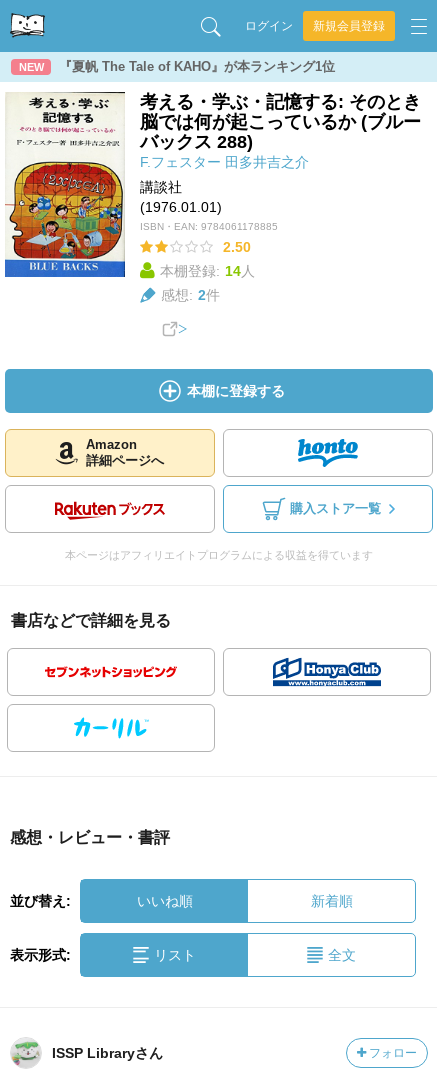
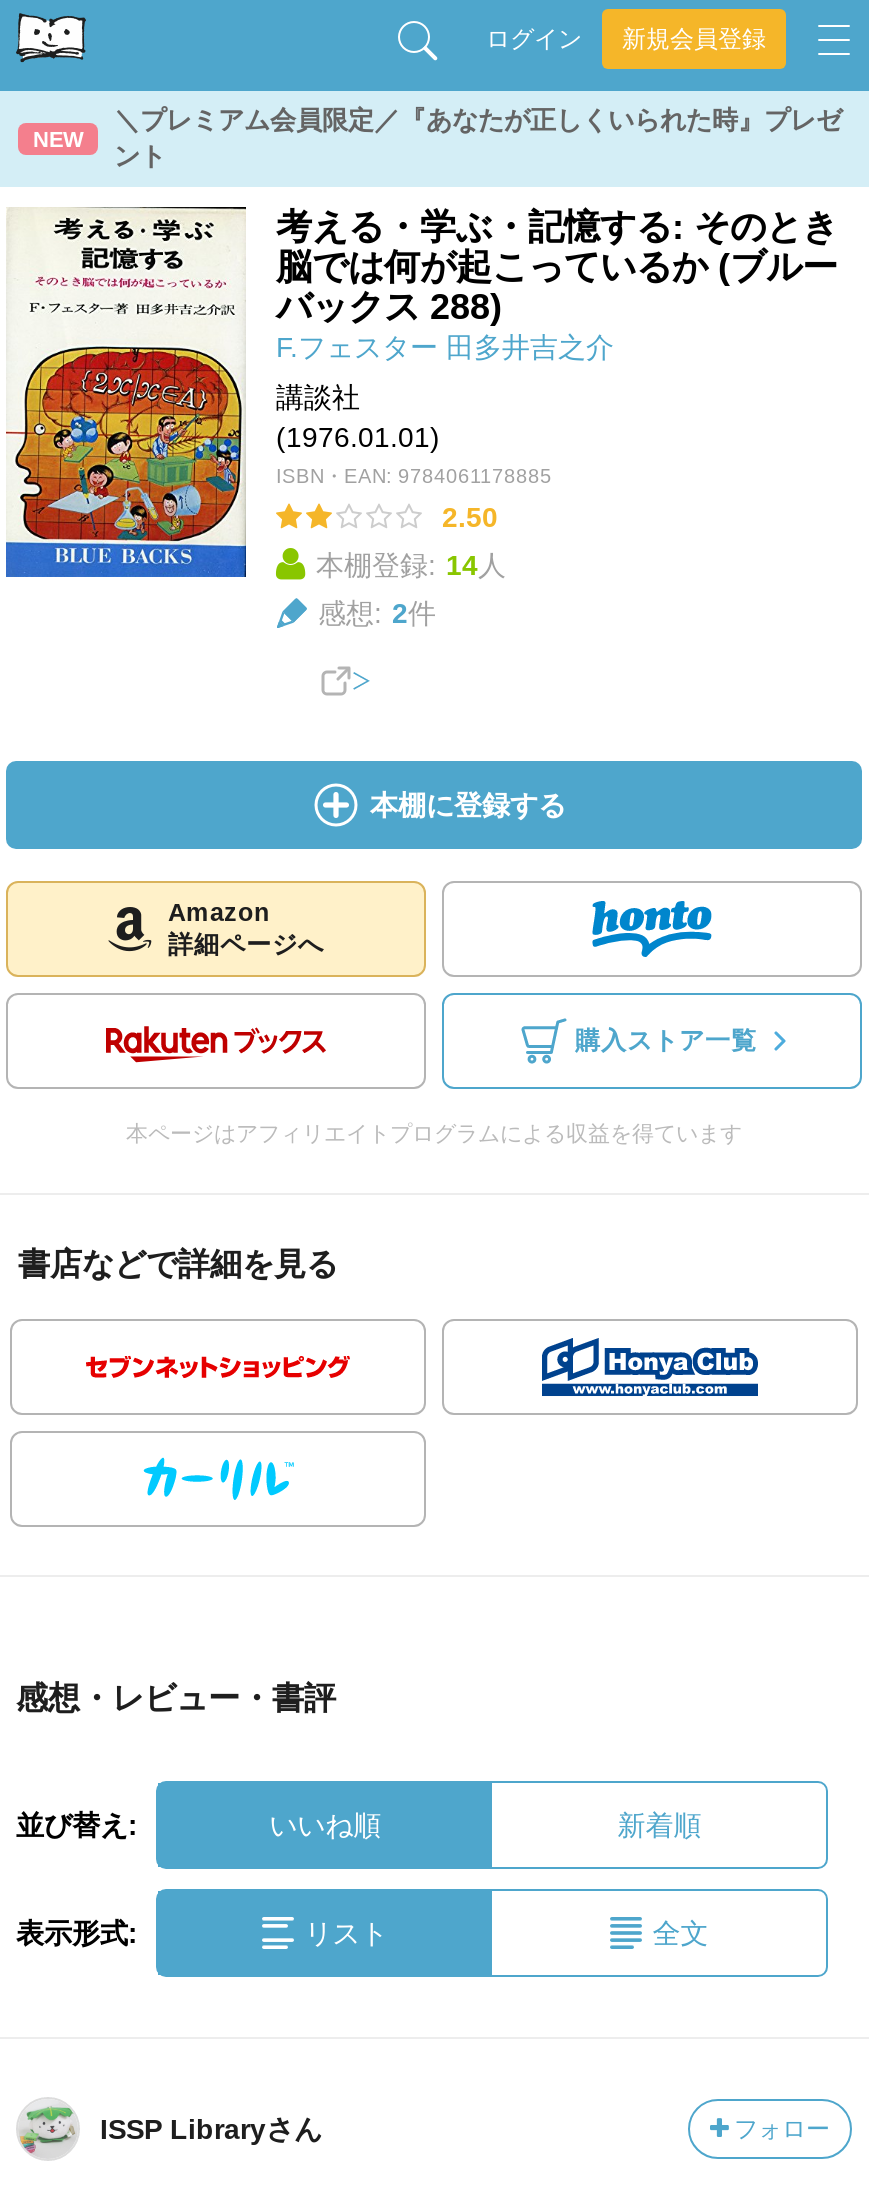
[59,59,335,74] 『夏帆 The Tale of KAHO』が本ランキング1位 -> [114,105,842,171] ＼プレミアム会員限定／『あなたが正しくいられた時』プレゼ | ント

